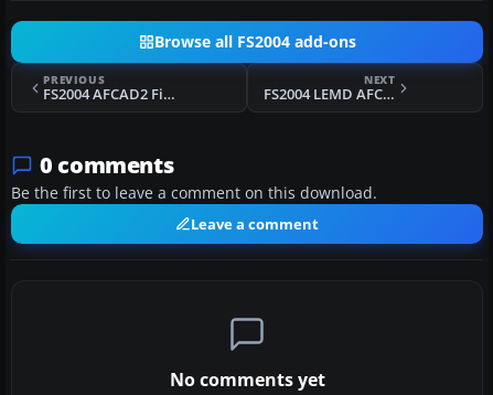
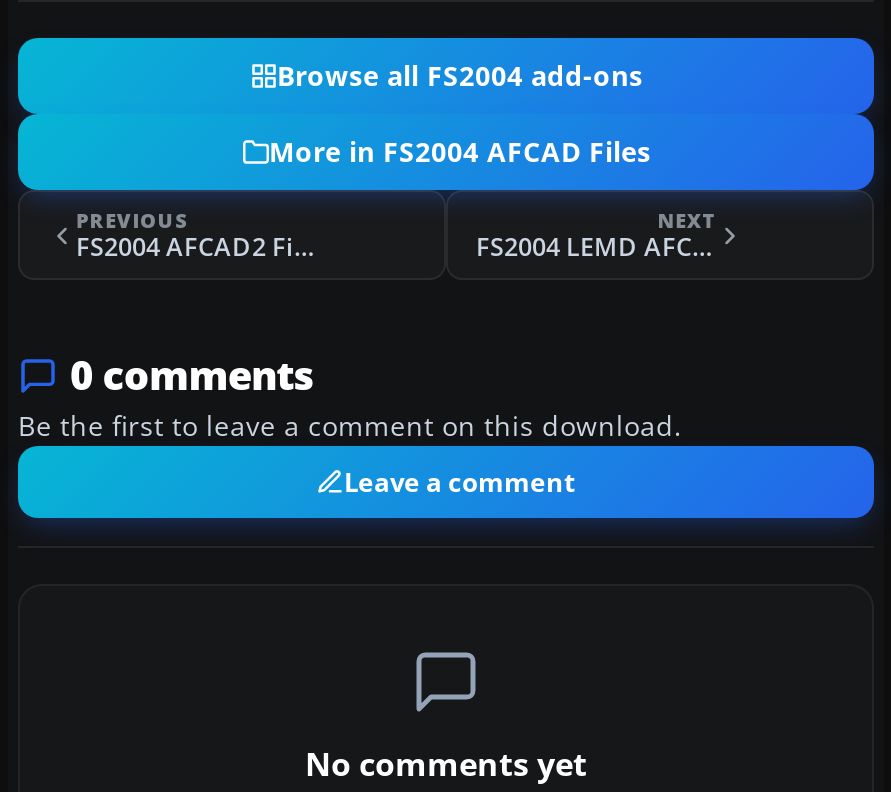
none -> [269,134,651,170] More in FS2004 AFCAD Files

